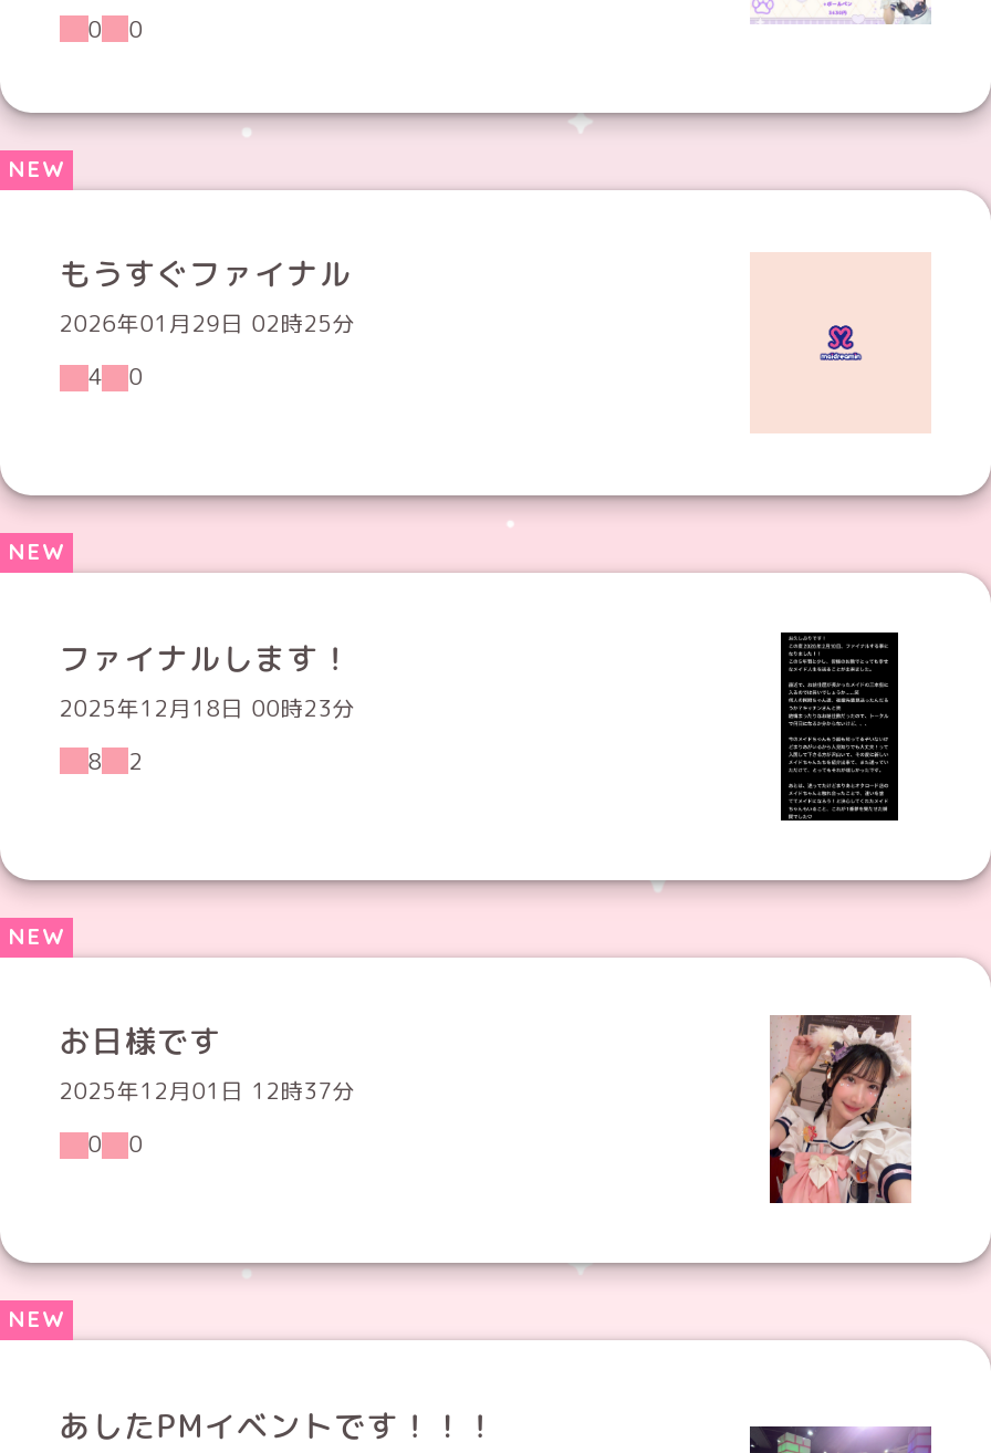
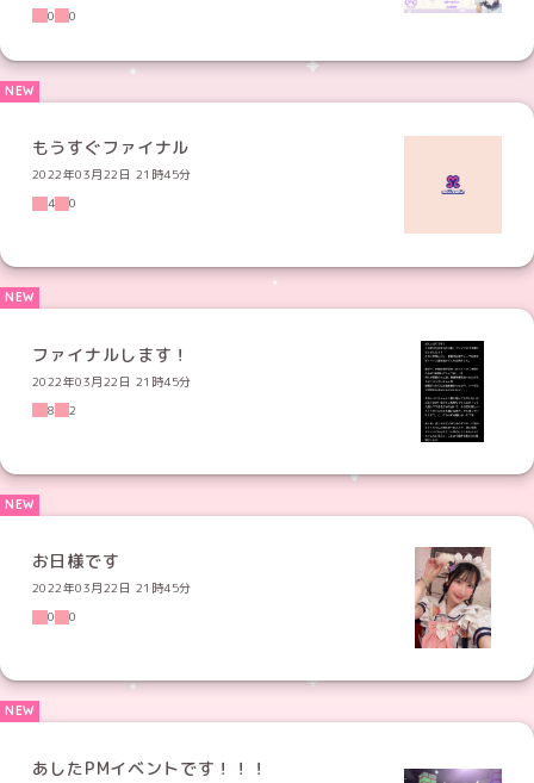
[59,308,355,339] 2026年01月29日 02時25分 -> [32,166,192,183] 2022年03月22日 21時45分
[59,692,355,723] 2025年12月18日 00時23分 -> [32,373,192,389] 2022年03月22日 21時45分
[59,1075,355,1106] 2025年12月01日 12時37分 -> [32,579,192,596] 2022年03月22日 21時45分

